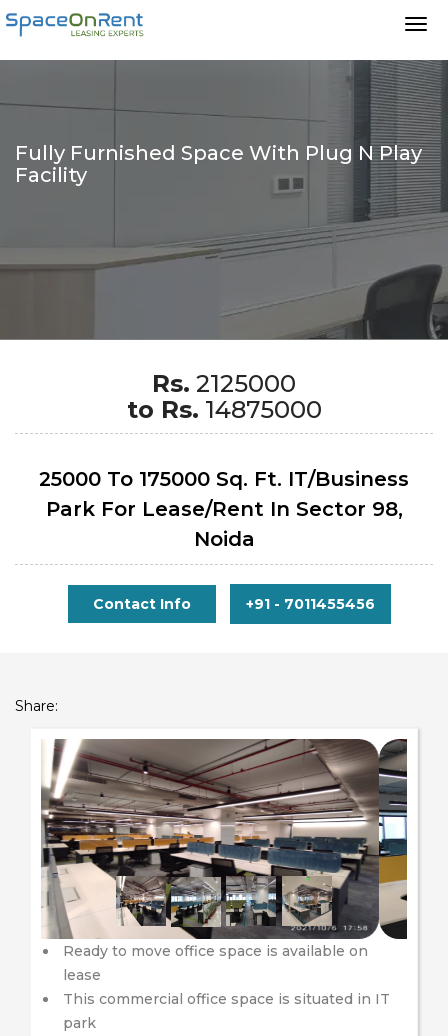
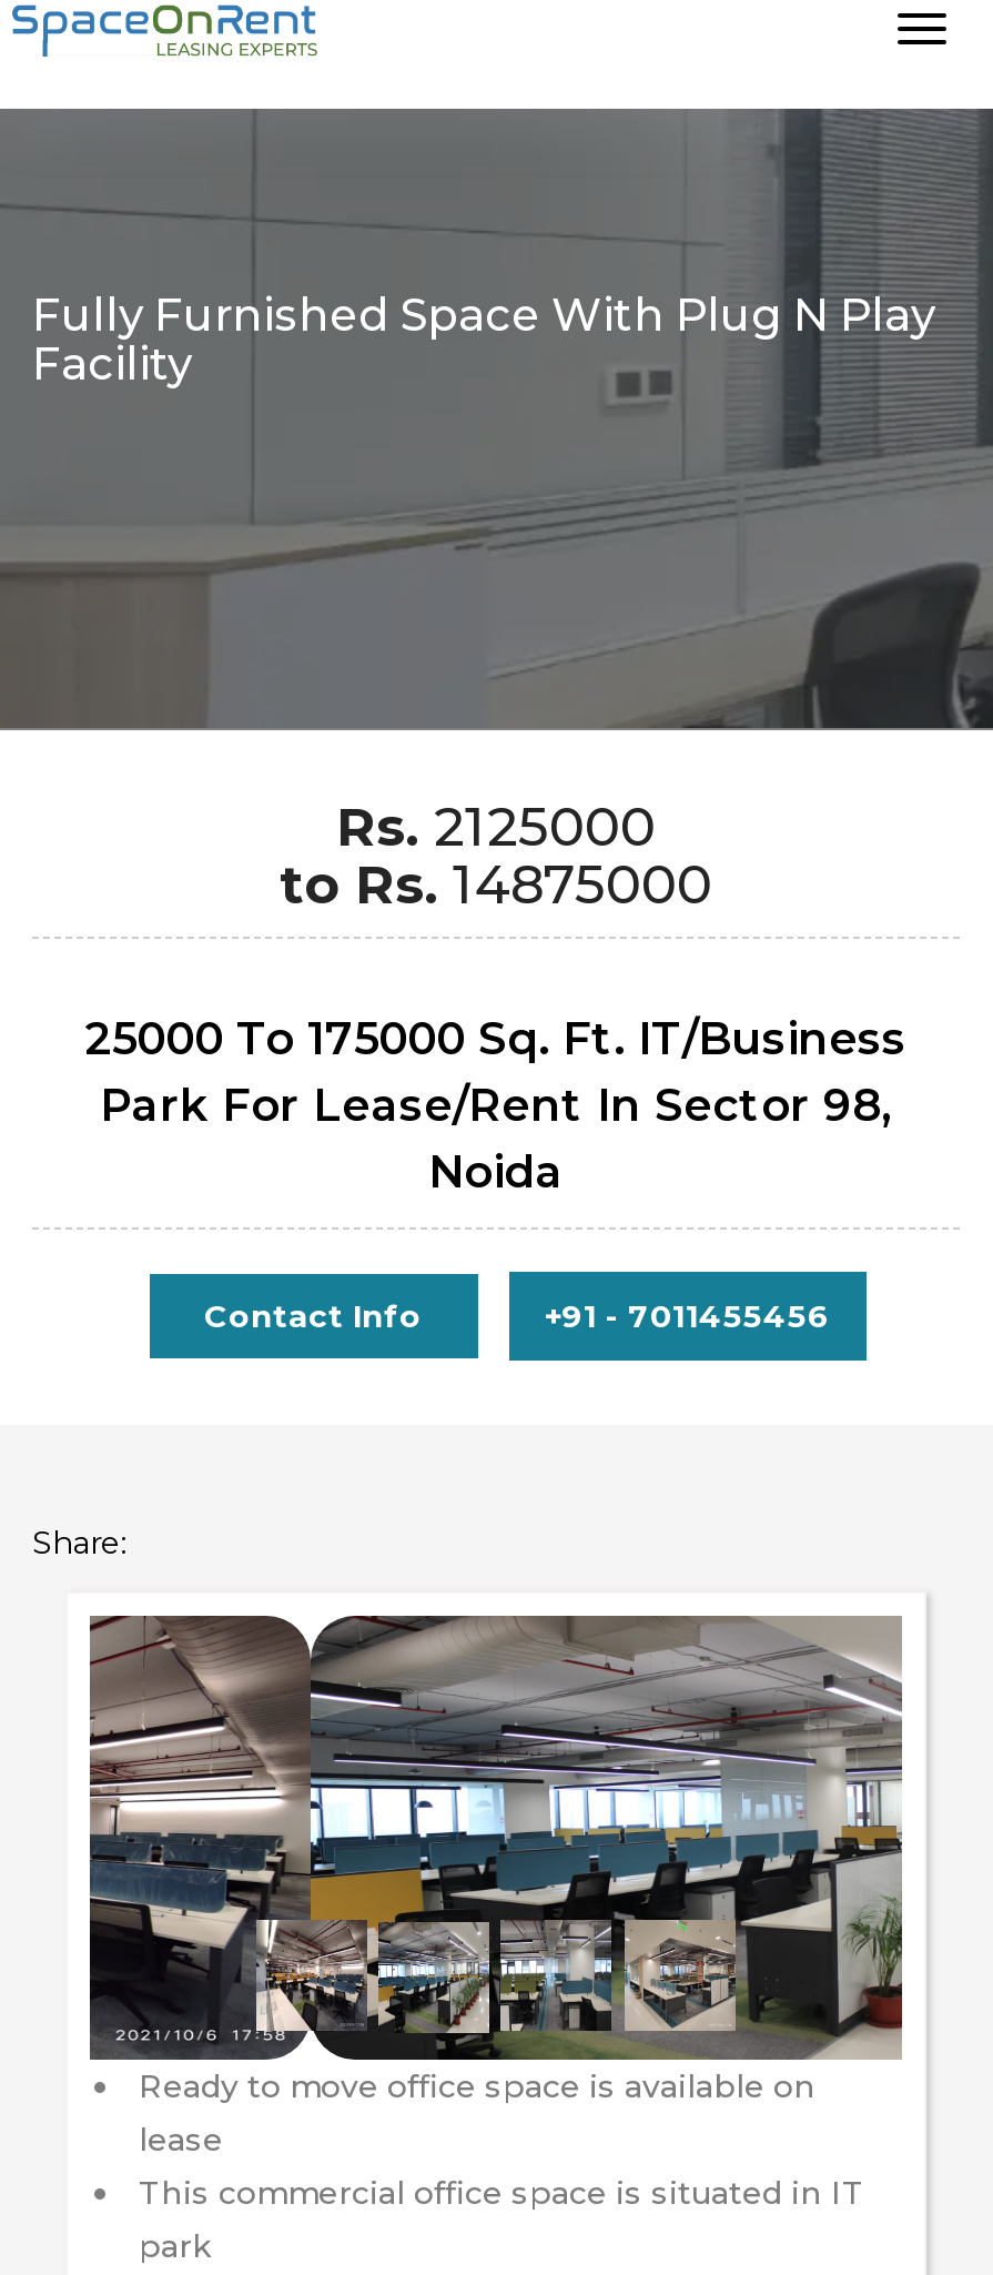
[41,738,408,940] [image] -> [88,1614,904,2062] [image]

